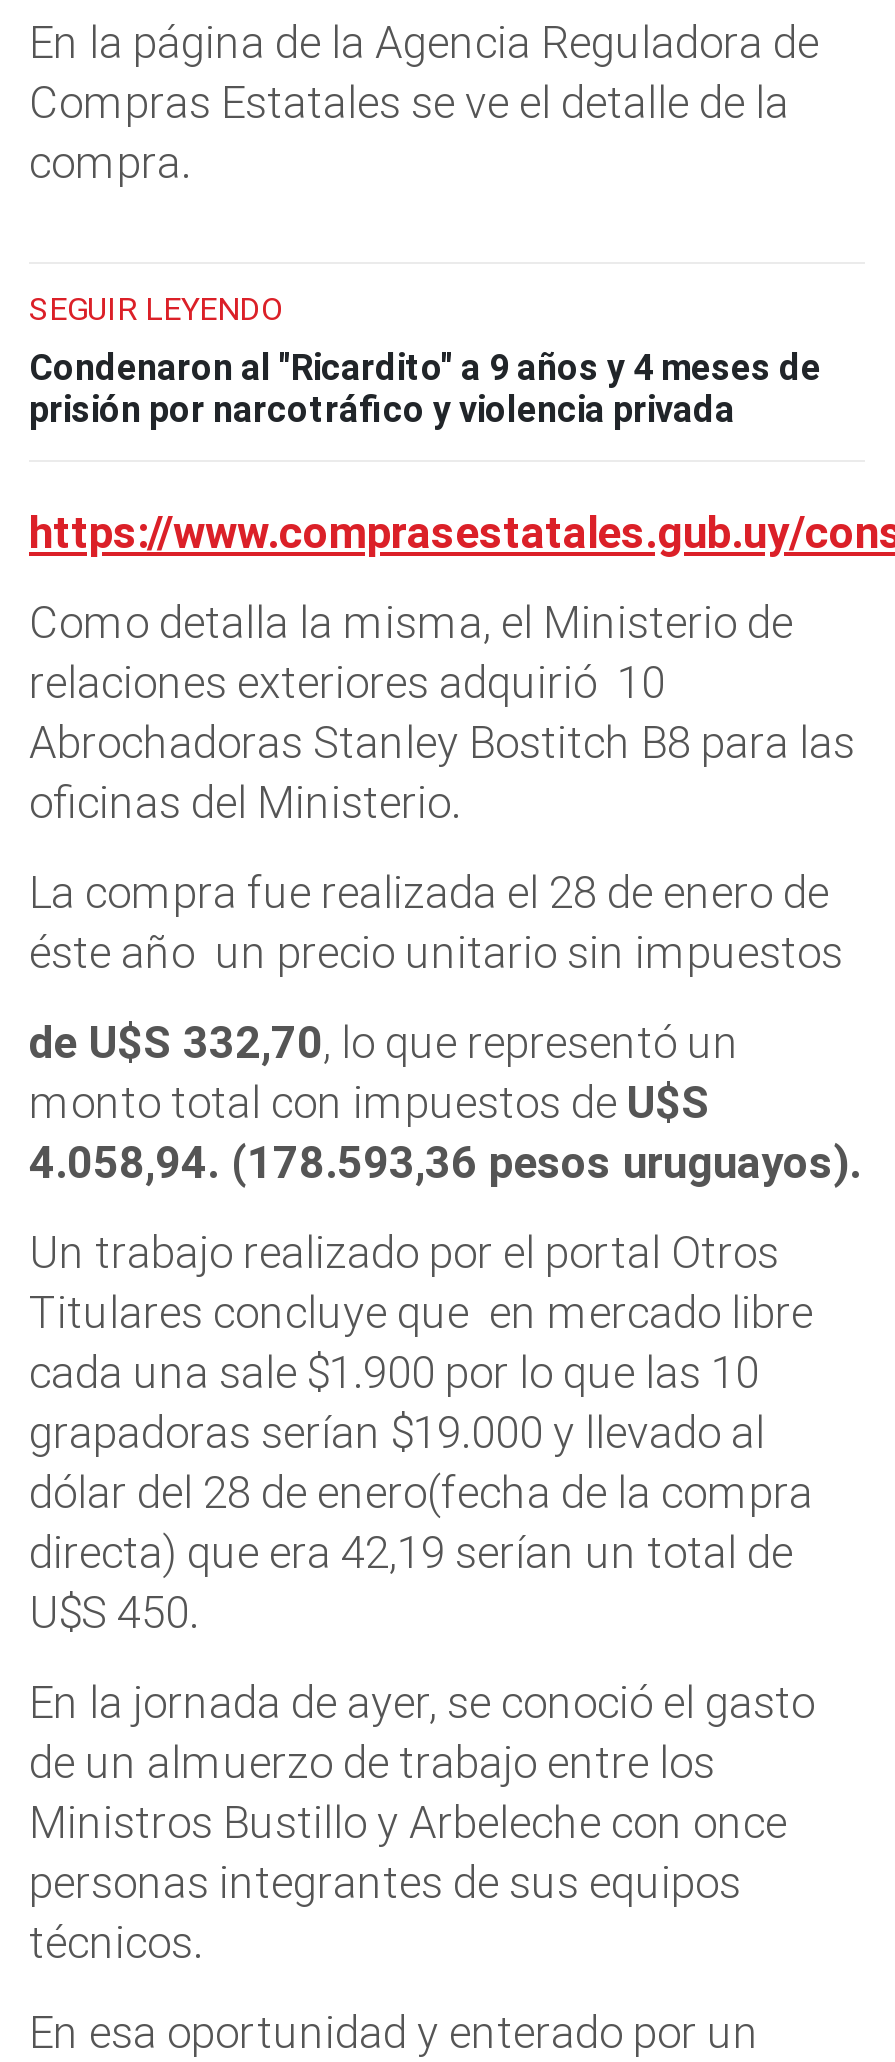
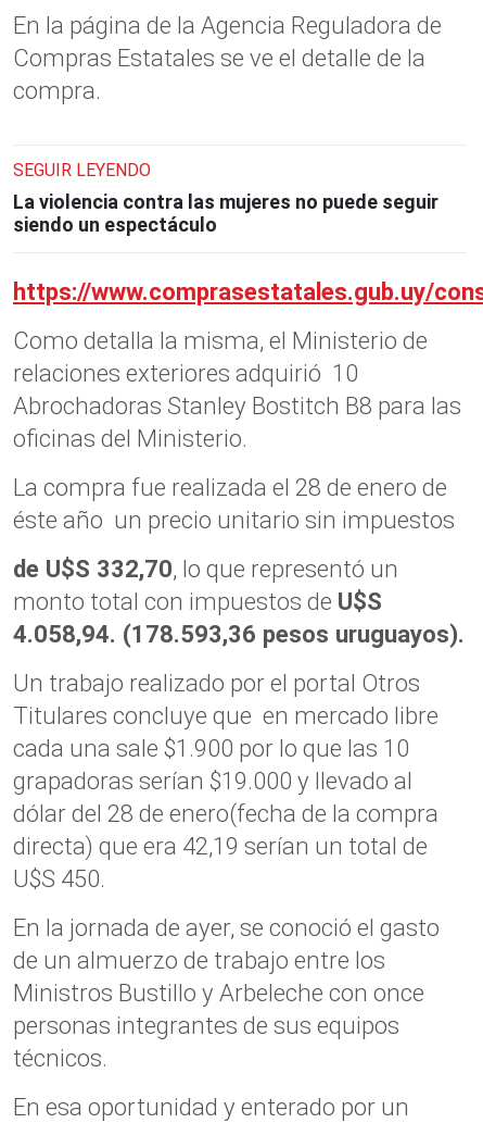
[29,346,821,430] Condenaron al "Ricardito" a 9 años y 4 meses de | prisión por narcotráfico y violencia privada -> [13,190,438,236] La violencia contra las mujeres no puede seguir | siendo un espectáculo

